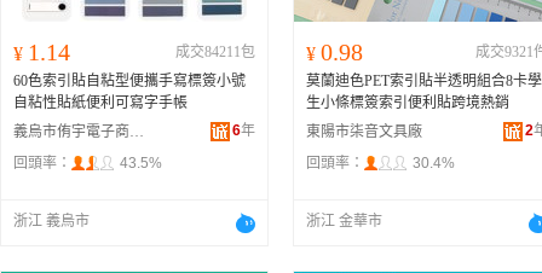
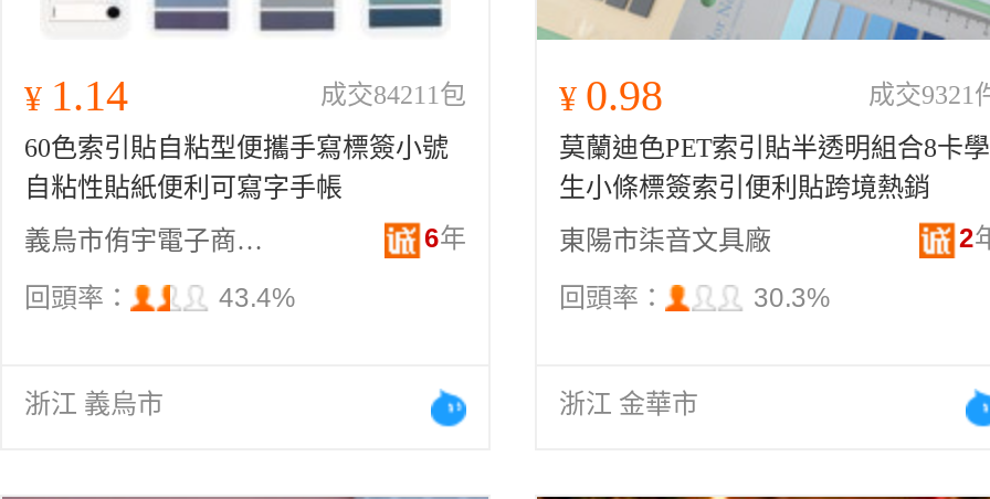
[120,155,162,172] 43.5% -> [219,283,296,314] 43.4%
[413,155,455,172] 30.4% -> [754,283,831,314] 30.3%

